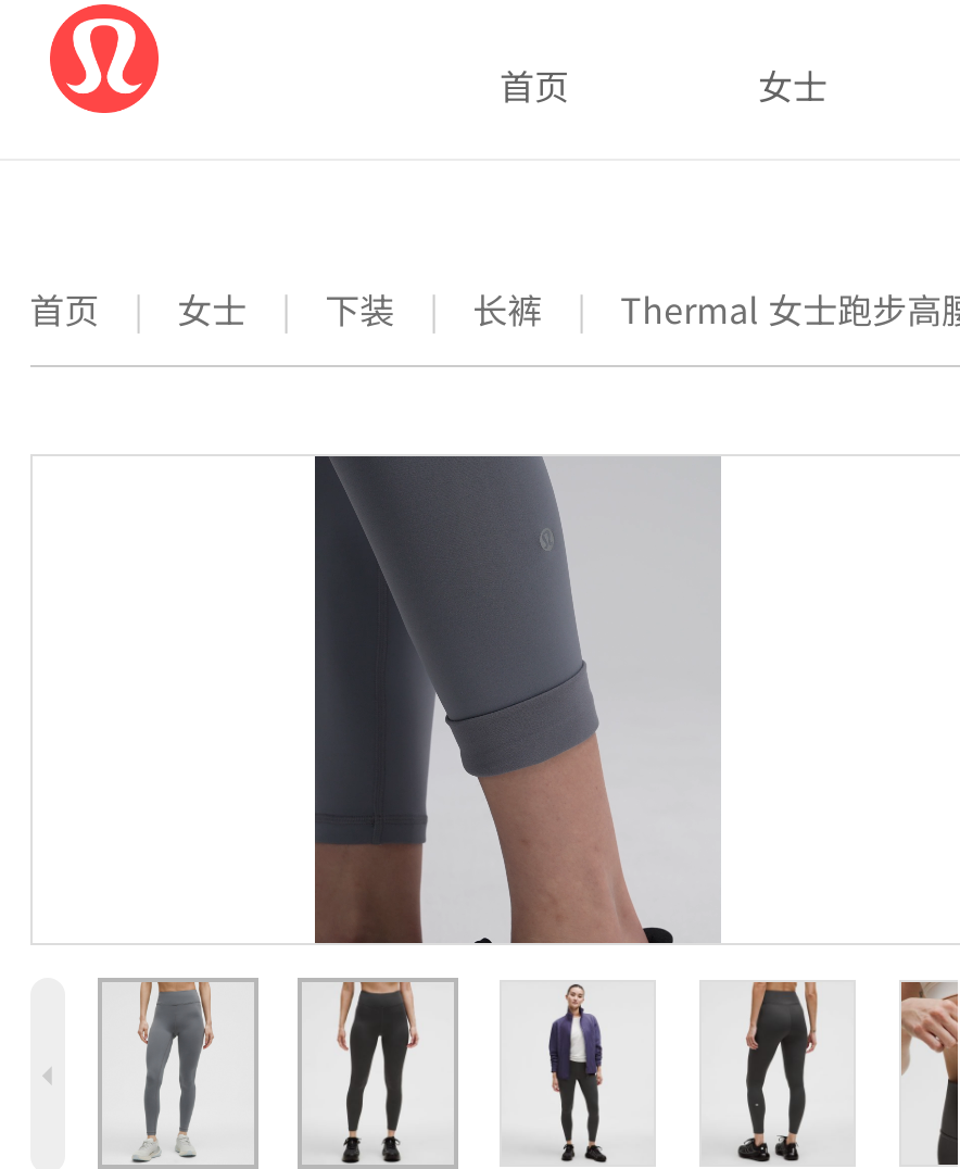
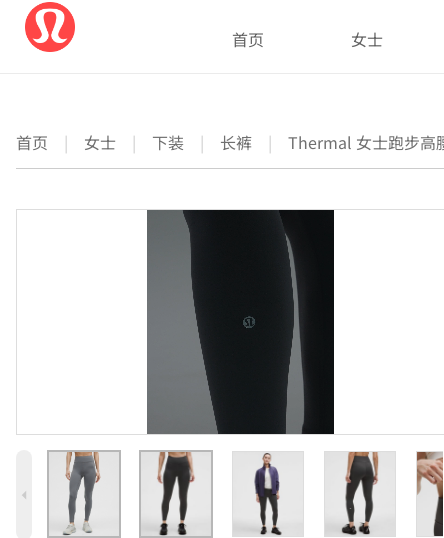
[315,454,721,945] [image] -> [147,209,335,435] [image]

